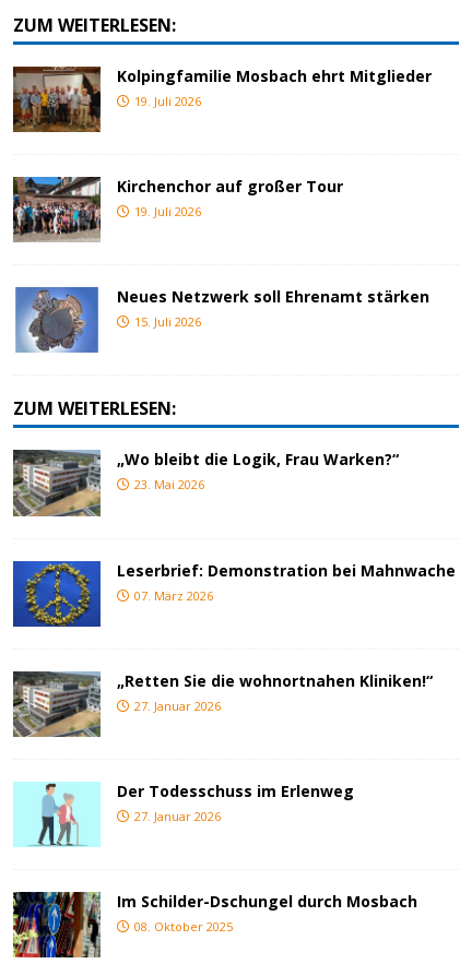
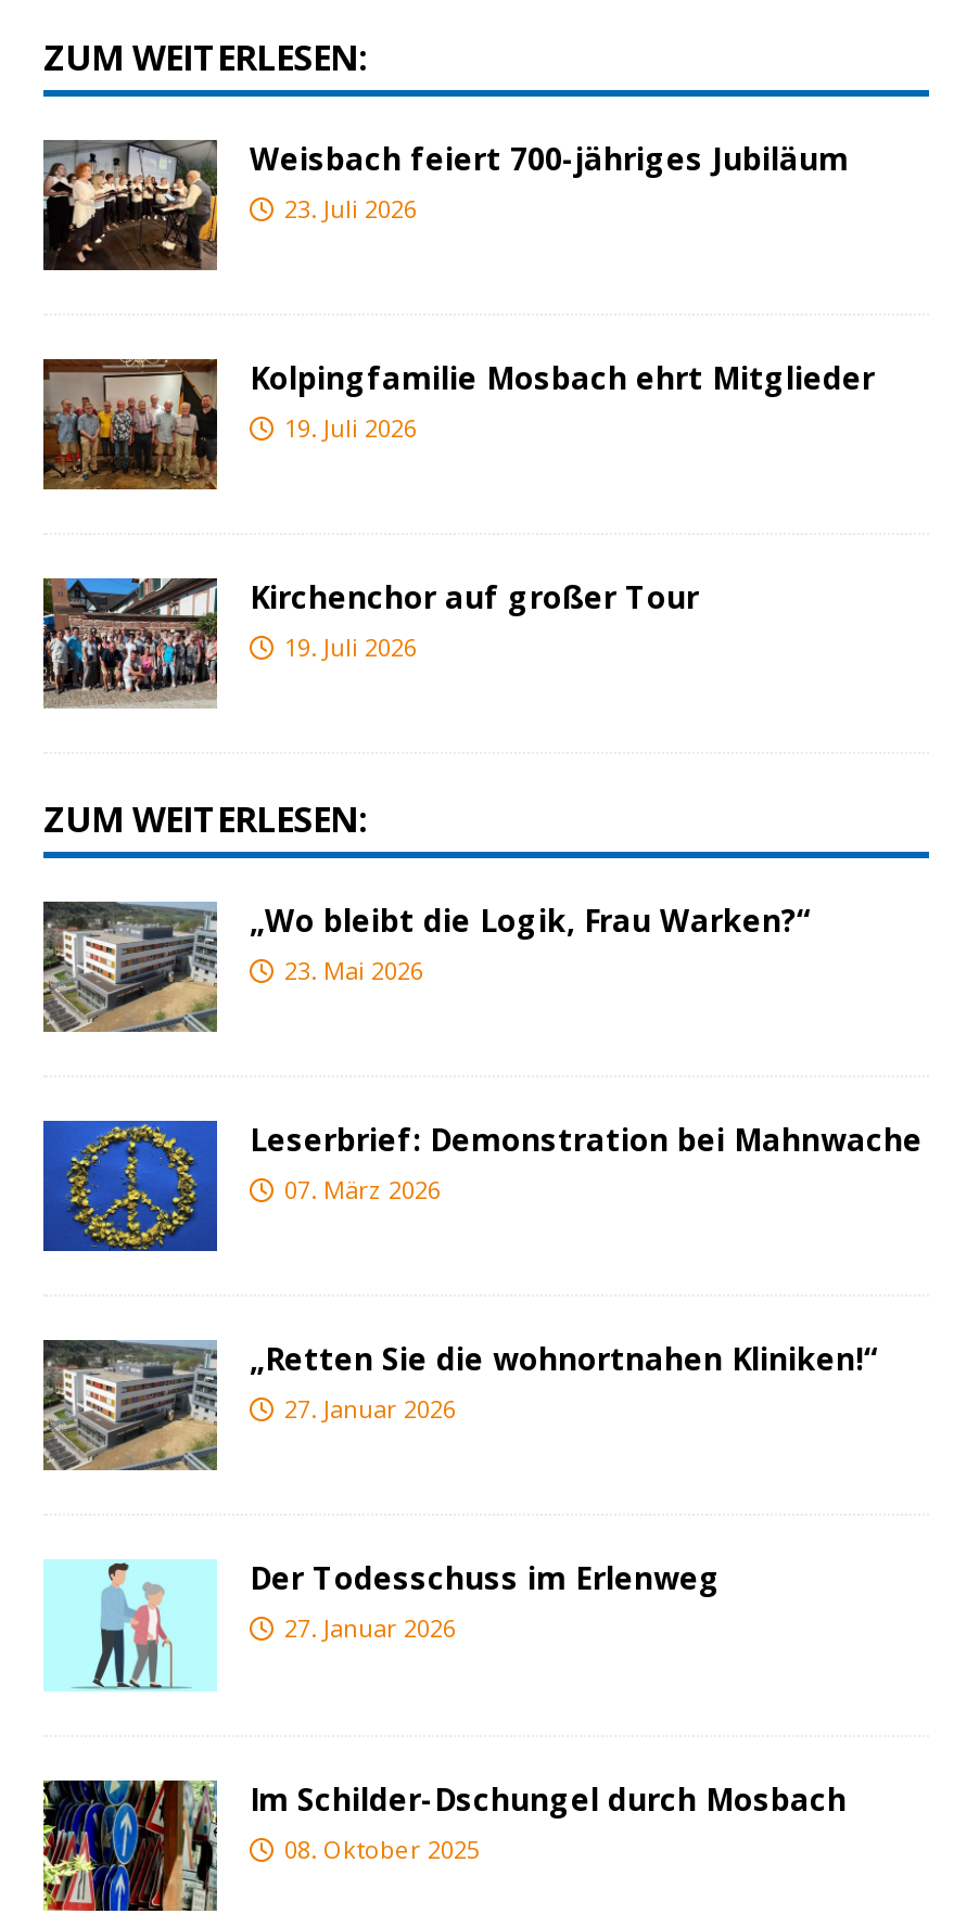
none -> [41,138,849,270] [image] | Weisbach feiert 700-jähriges Jubiläum | 23. Juli 2026
moved [12,64,432,220] -> [41,355,875,664]: [image] | Kolpingfamilie Mosbach ehrt Mitglieder | 19. Juli 2026 | Kirchenchor auf großer Tour | 19. Juli 2026
[13,286,429,354] [image] | Neues Netzwerk soll Ehrenamt stärken | 15. Juli 2026 -> none

